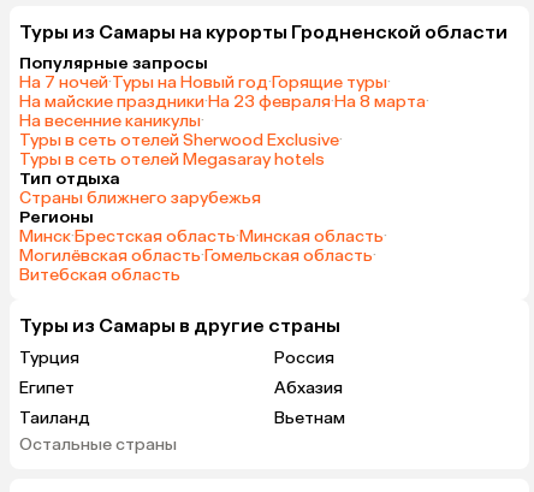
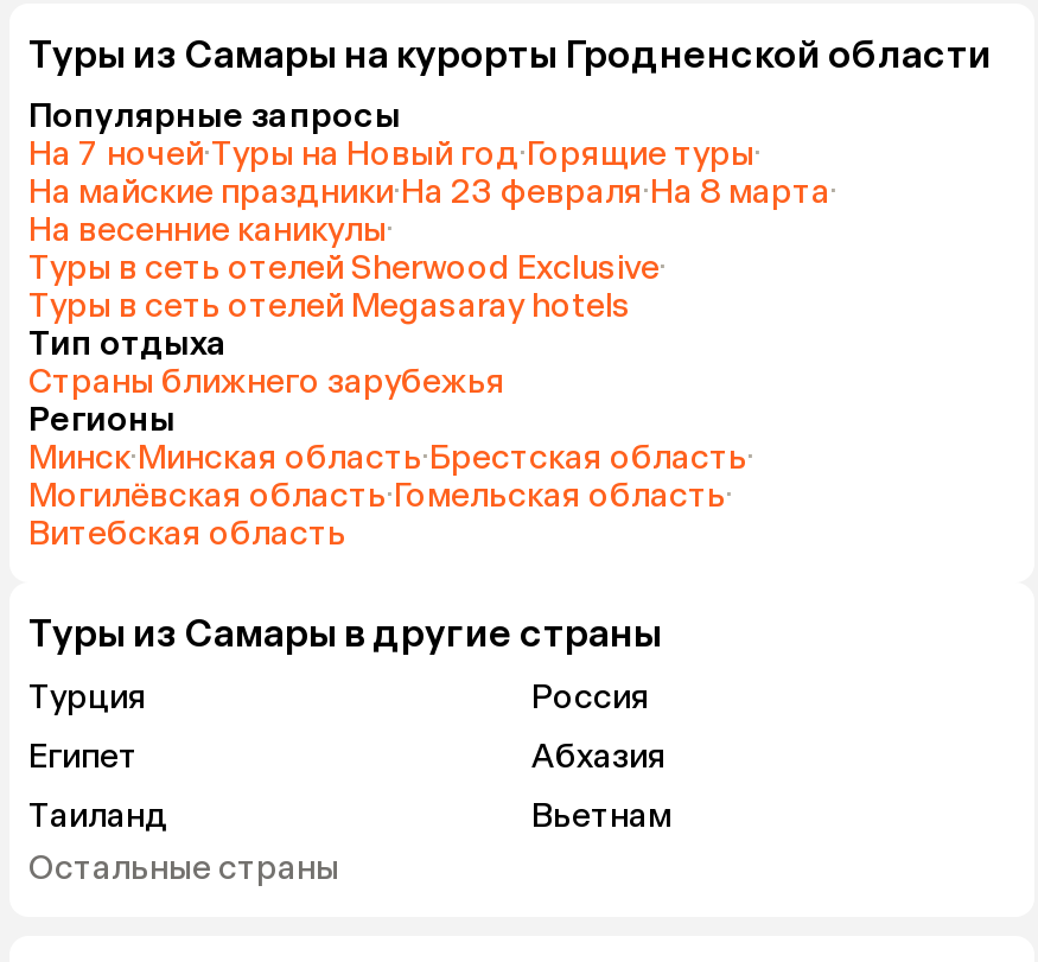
[19,226,387,247] Минск·Брестская область·Минская область· -> [28,438,754,478] Минск·Минская область·Брестская область·

